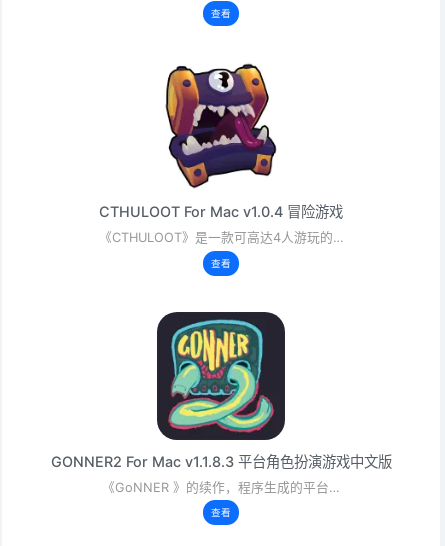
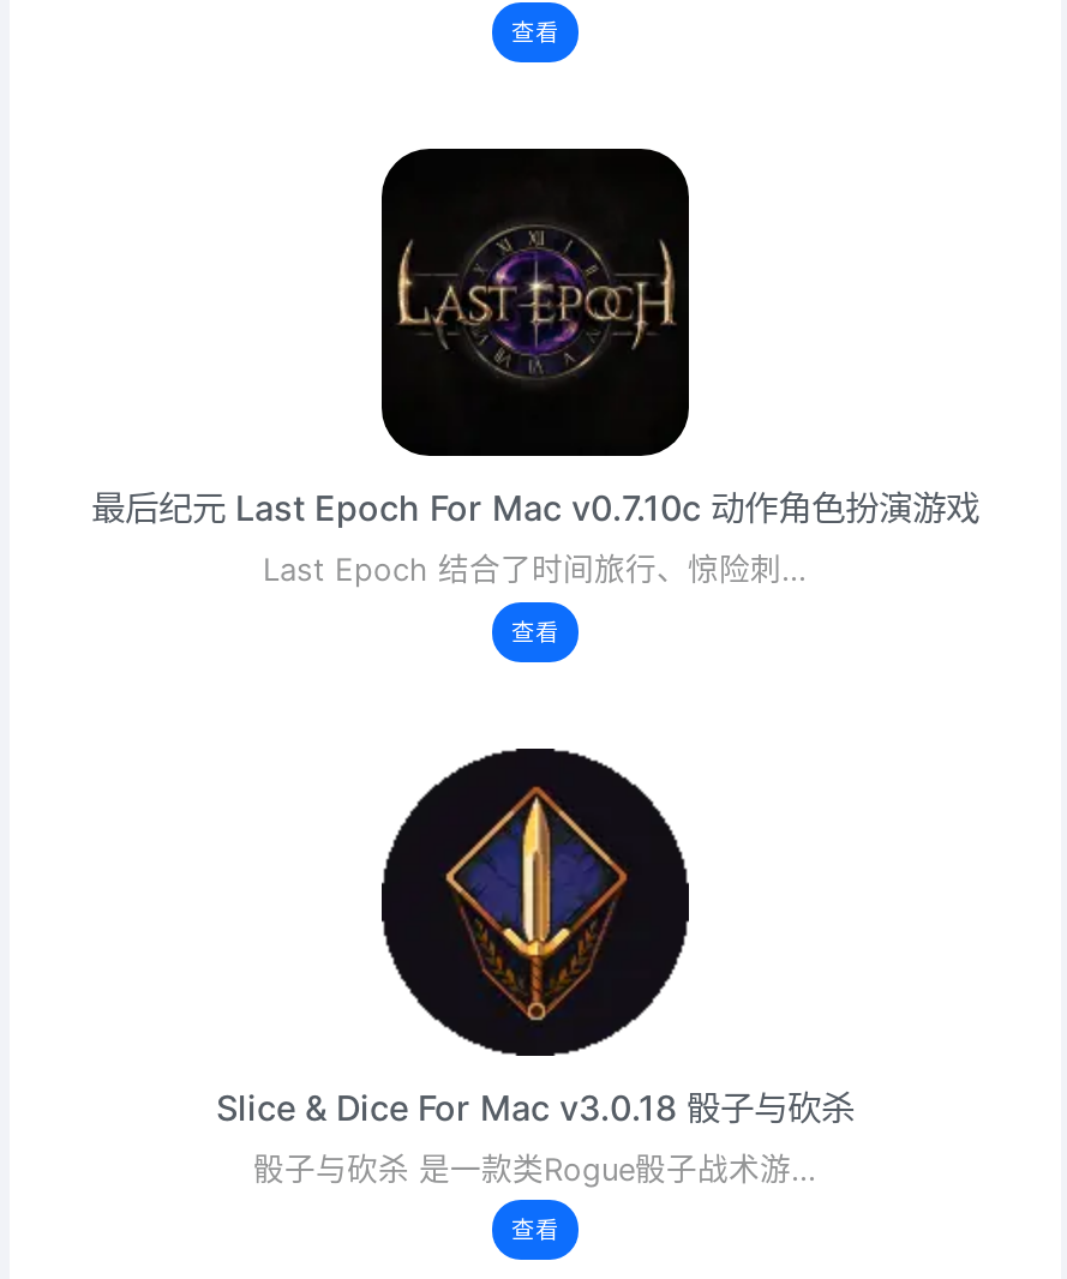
[99,62,343,220] [image] | CTHULOOT For Mac v1.0.4 冒险游戏 -> [91,146,979,528] [image] | 最后纪元 Last Epoch For Mac v0.7.10c 动作角色扮演游戏
[98,230,343,245] 《CTHULOOT》是一款可高达4人游玩的… -> [263,552,808,588] Last Epoch 结合了时间旅行、惊险刺…
[50,311,391,469] [image] | GONNER2 For Mac v1.1.8.3 平台角色扮演游戏中文版 -> [216,749,855,1127] [image] | Slice & Dice For Mac v3.0.18 骰子与砍杀
[102,479,340,494] 《GoNNER 》的续作，程序生成的平台… -> [253,1151,817,1187] 骰子与砍杀 是一款类Rogue骰子战术游…

